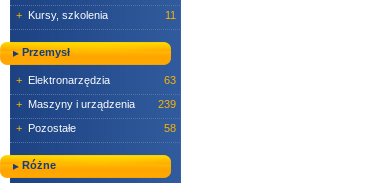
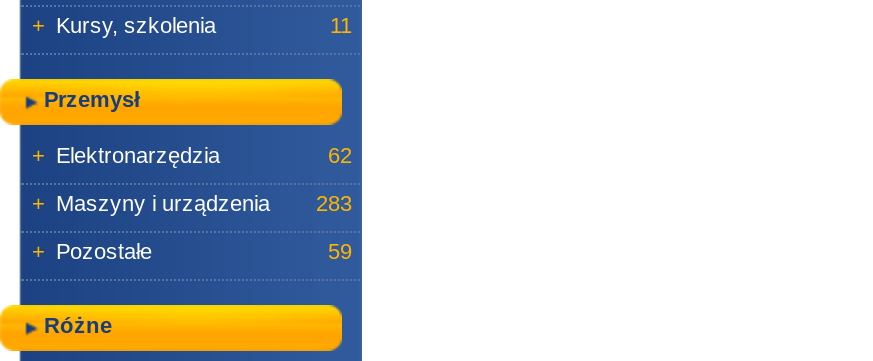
[164,74,176,86] 63 -> [328,143,352,167] 62
[16,98,176,110] + Maszyny i urządzenia 239 -> [32,191,352,215] + Maszyny i urządzenia 283
[164,122,176,134] 58 -> [328,239,352,263] 59

